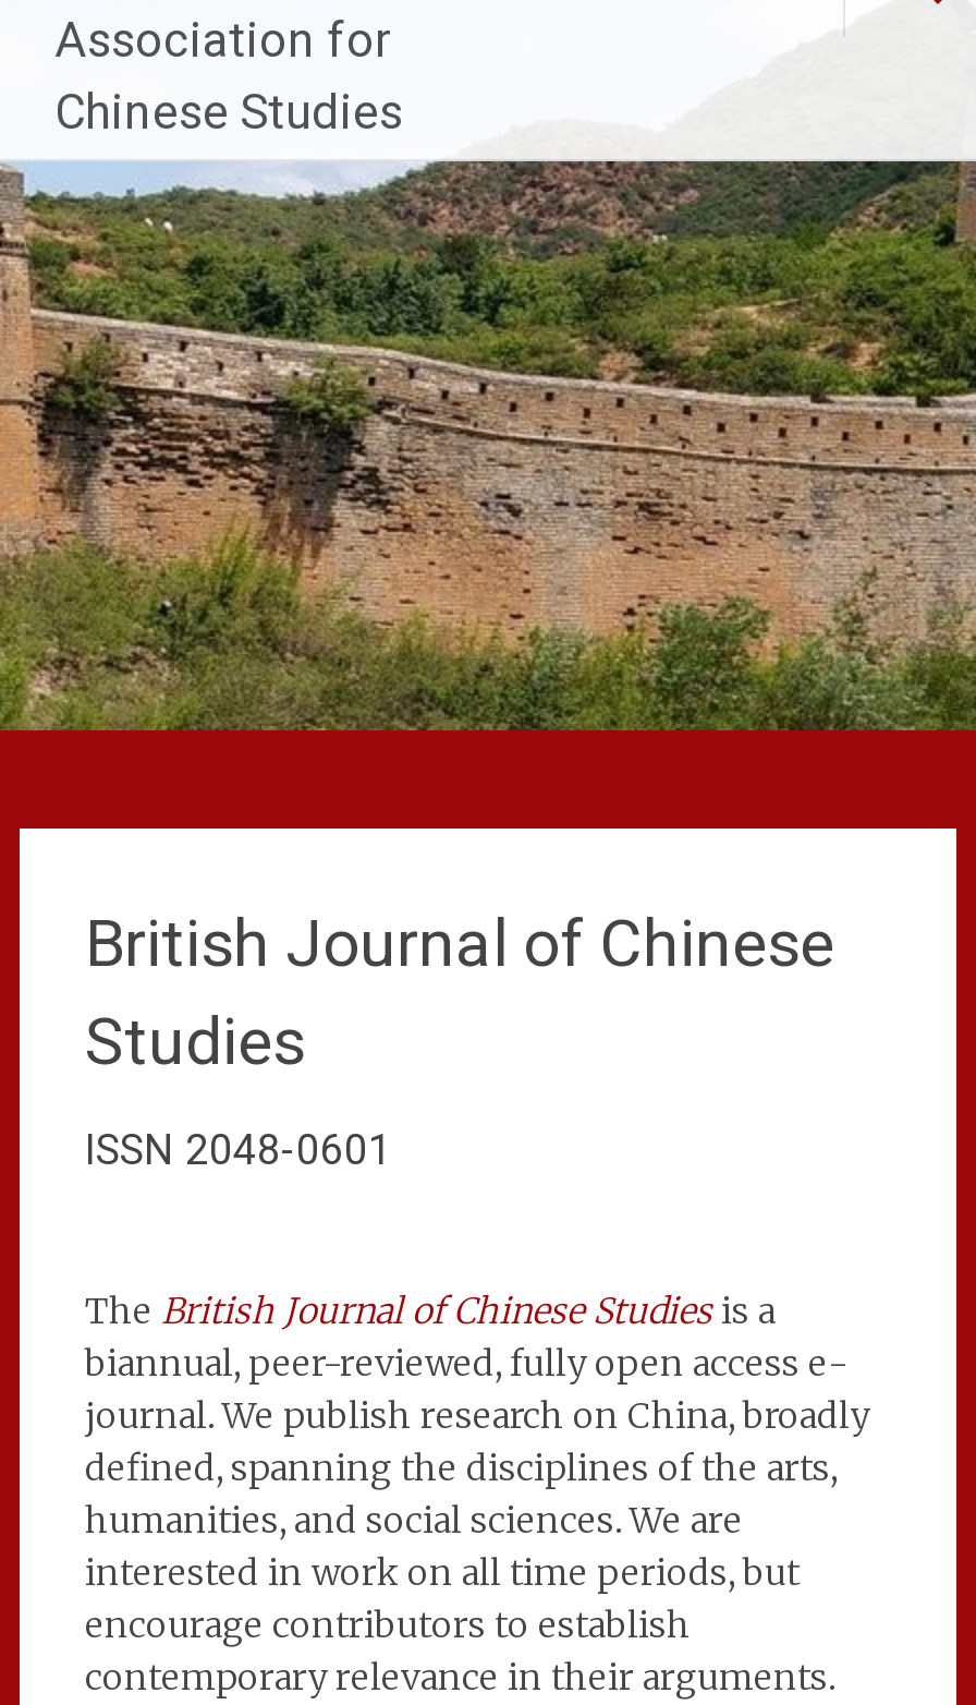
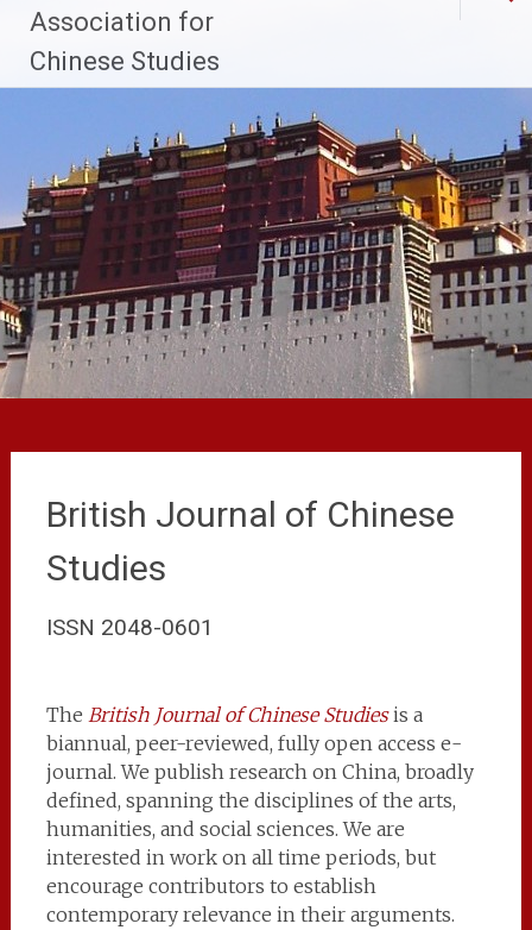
[7,159,969,733] [image] -> [4,87,528,400] [image]

